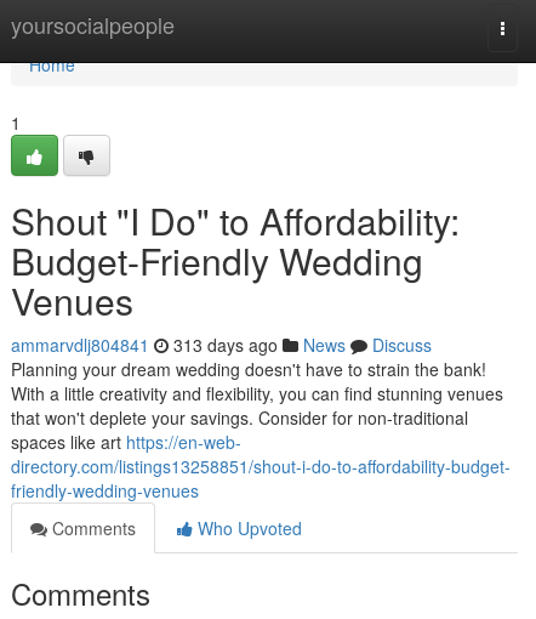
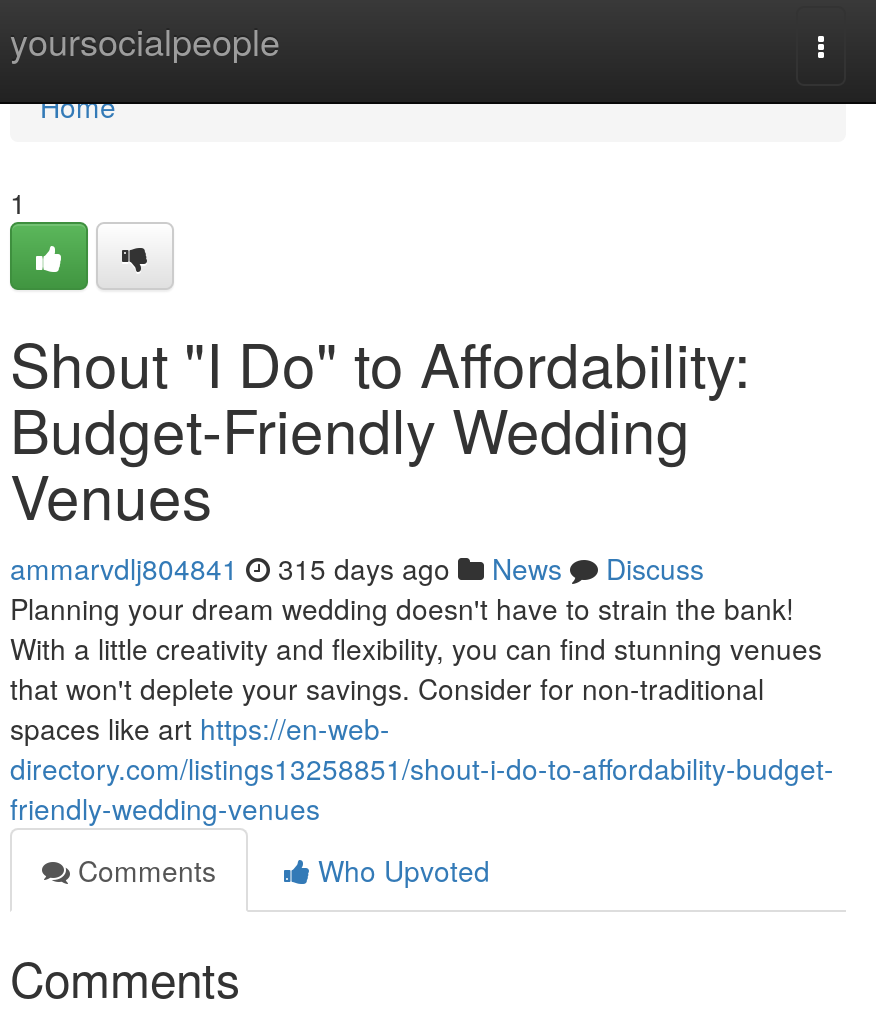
[11,333,432,357] ammarvdlj804841 313 days ago News Discuss -> [10,548,704,588] ammarvdlj804841 315 days ago News Discuss

